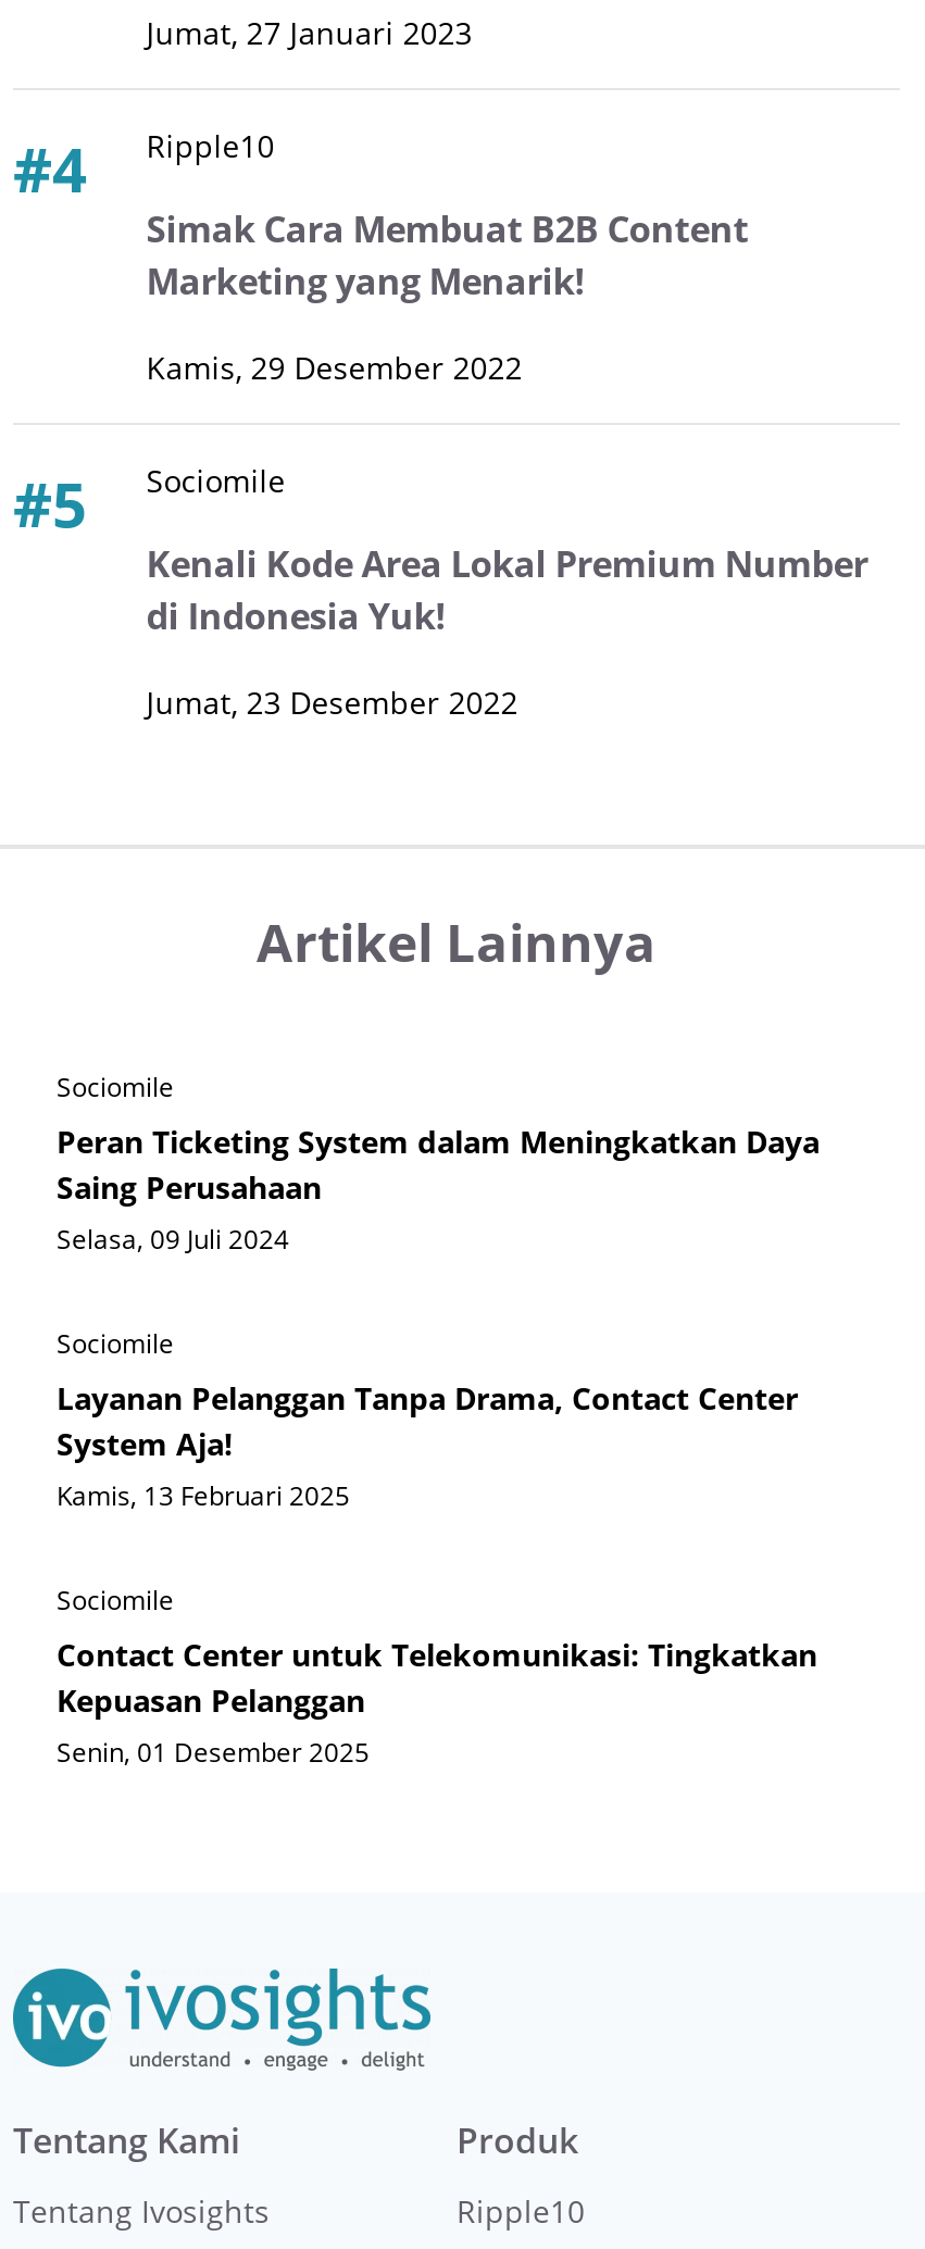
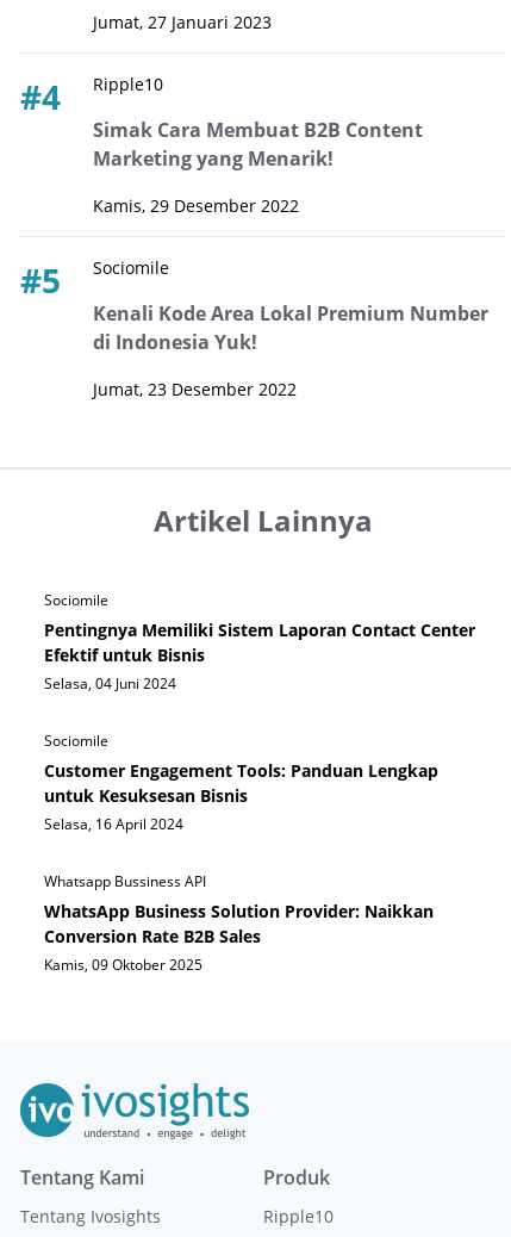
[57,1120,820,1257] Peran Ticketing System dalam Meningkatkan Daya | Saing Perusahaan | Selasa, 09 Juli 2024 -> [44,618,475,693] Pentingnya Memiliki Sistem Laporan Contact Center | Efektif untuk Bisnis | Selasa, 04 Juni 2024
[57,1376,798,1513] Layanan Pelanggan Tanpa Drama, Contact Center | System Aja! | Kamis, 13 Februari 2025 -> [44,759,438,834] Customer Engagement Tools: Panduan Lengkap | untuk Kesuksesan Bisnis | Selasa, 16 April 2024
[57,1580,817,1770] Sociomile | Contact Center untuk Telekomunikasi: Tingkatkan | Kepuasan Pelanggan | Senin, 01 Desember 2025 -> [44,871,434,974] Whatsapp Bussiness API | WhatsApp Business Solution Provider: Naikkan | Conversion Rate B2B Sales | Kamis, 09 Oktober 2025

